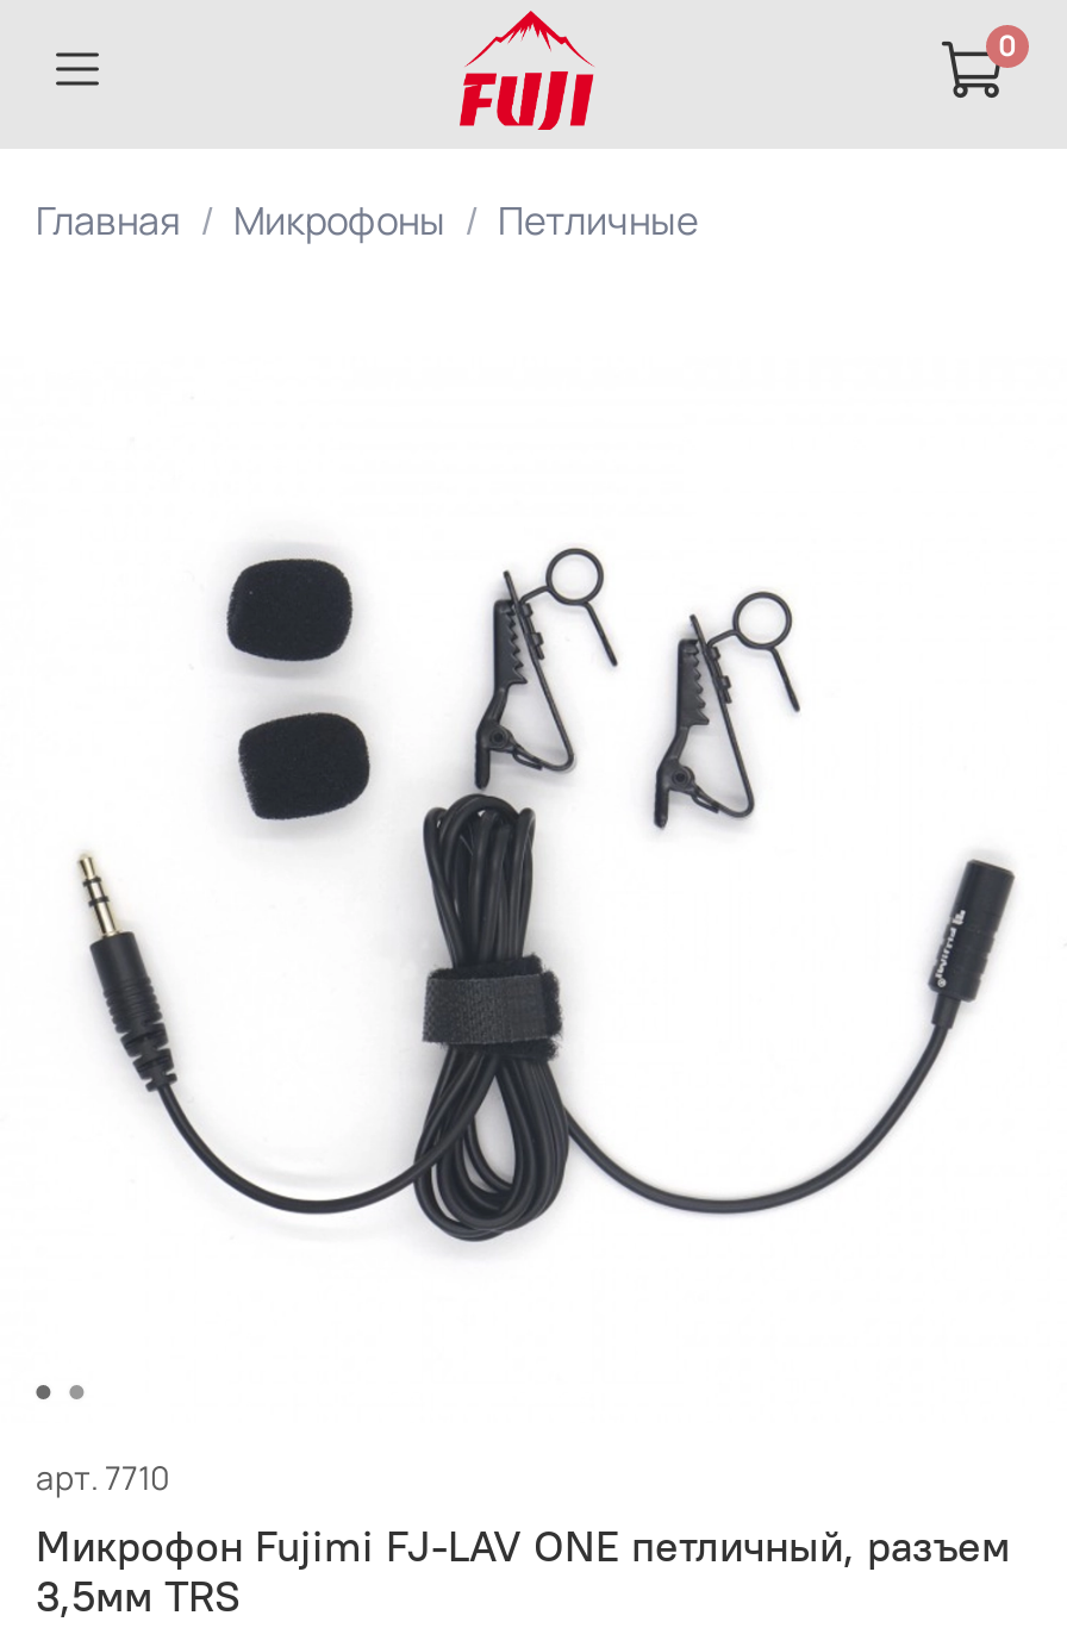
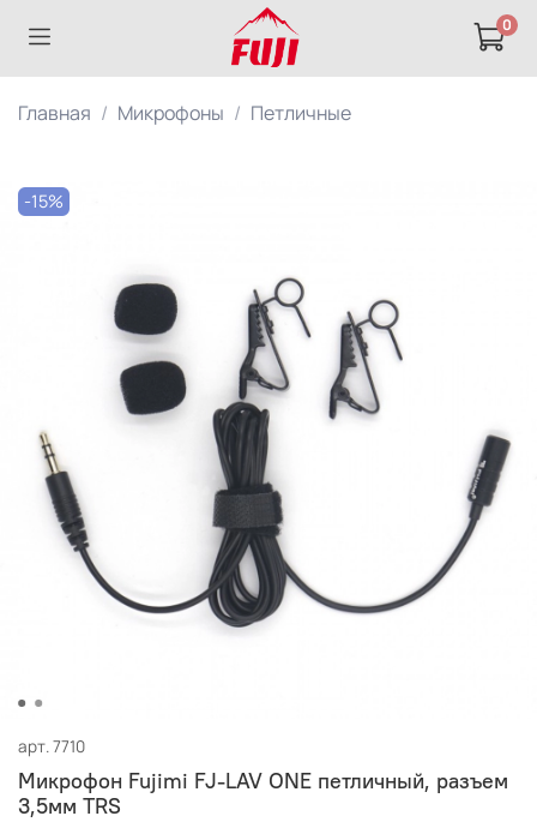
none -> [24,189,64,212] -15%

